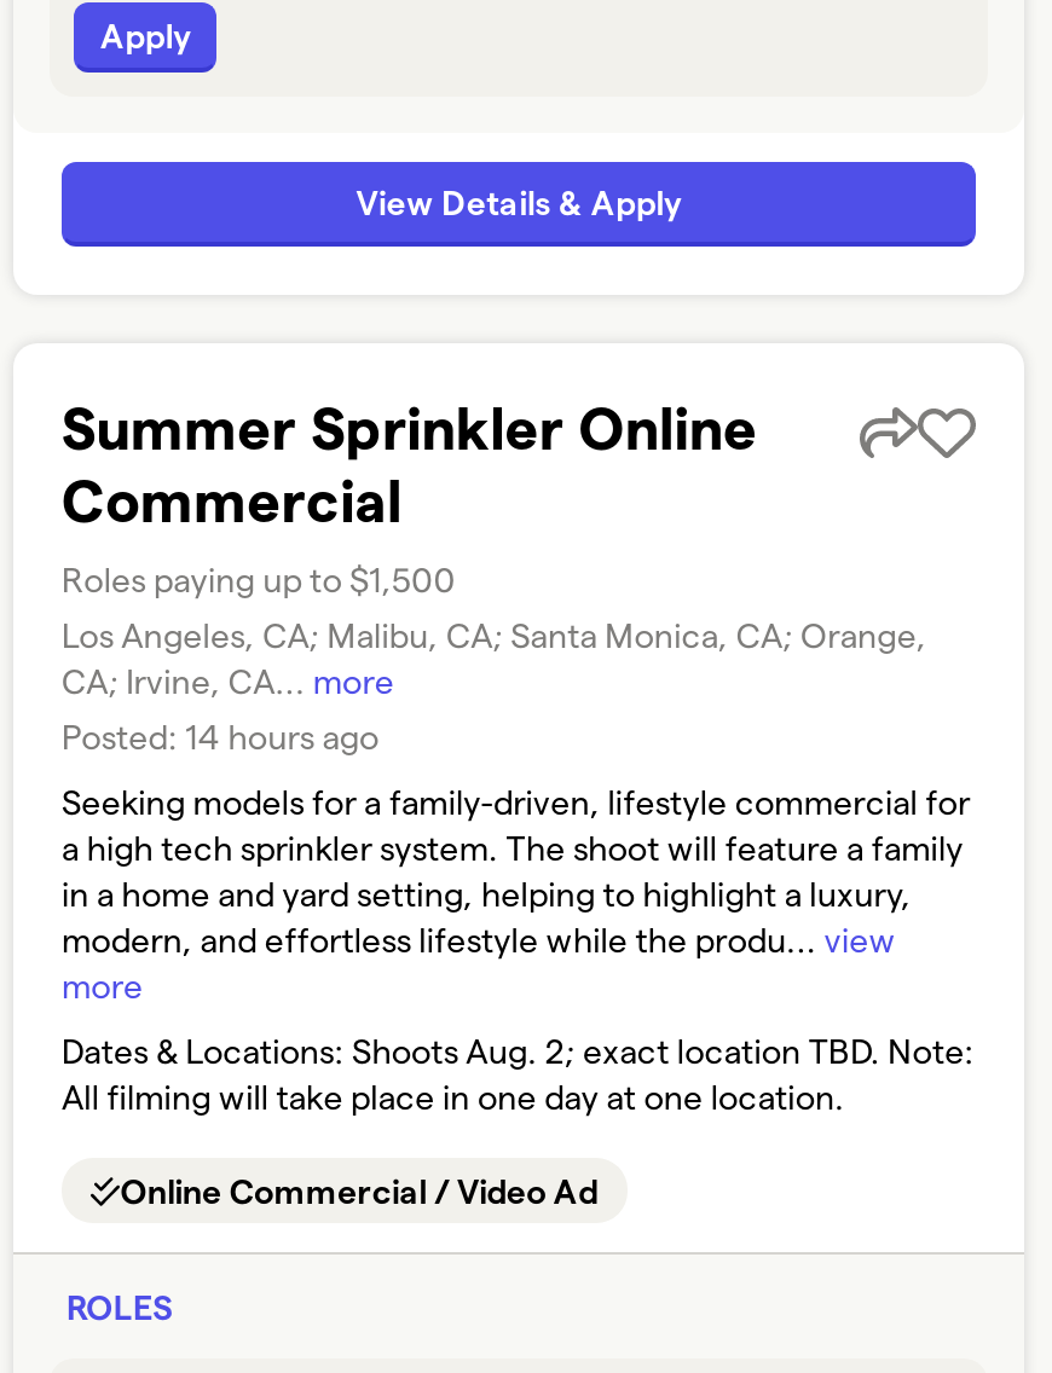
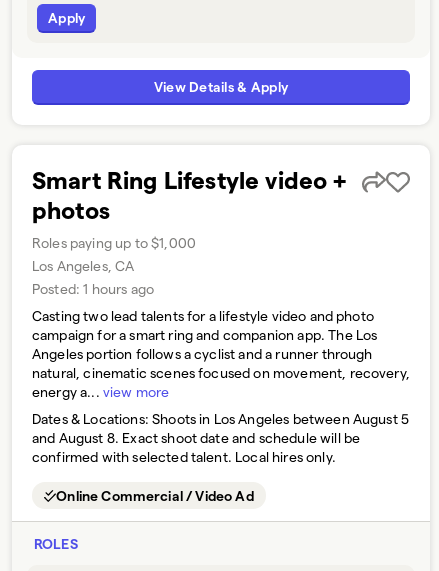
[62,392,926,757] Summer Sprinkler Online | Commercial | Roles paying up to $1,500 | Los Angeles, CA; Malibu, CA; Santa Monica, CA; Orange, | CA; Irvine, CA... more | Posted: 14 hours ago -> [32,165,346,297] Smart Ring Lifestyle video + | photos | Roles paying up to $1,000 | Los Angeles, CA | Posted: 1 hours ago
[62,781,970,1006] Seeking models for a family-driven, lifestyle commercial for | a high tech sprinkler system. The shoot will feature a family | in a home and yard setting, helping to highlight a luxury, | modern, and effortless lifestyle while the produ... view | more -> [32,307,410,400] Casting two lead talents for a lifestyle video and photo | campaign for a smart ring and companion app. The Los | Angeles portion follows a cyclist and a runner through | natural, cinematic scenes focused on movement, recovery, | energy a... view more
[62,1030,975,1117] Dates & Locations: Shoots Aug. 2; exact location TBD. Note: | All filming will take place in one day at one location. -> [32,410,409,465] Dates & Locations: Shoots in Los Angeles between August 5 | and August 8. Exact shoot date and schedule will be | confirmed with selected talent. Local hires only.

